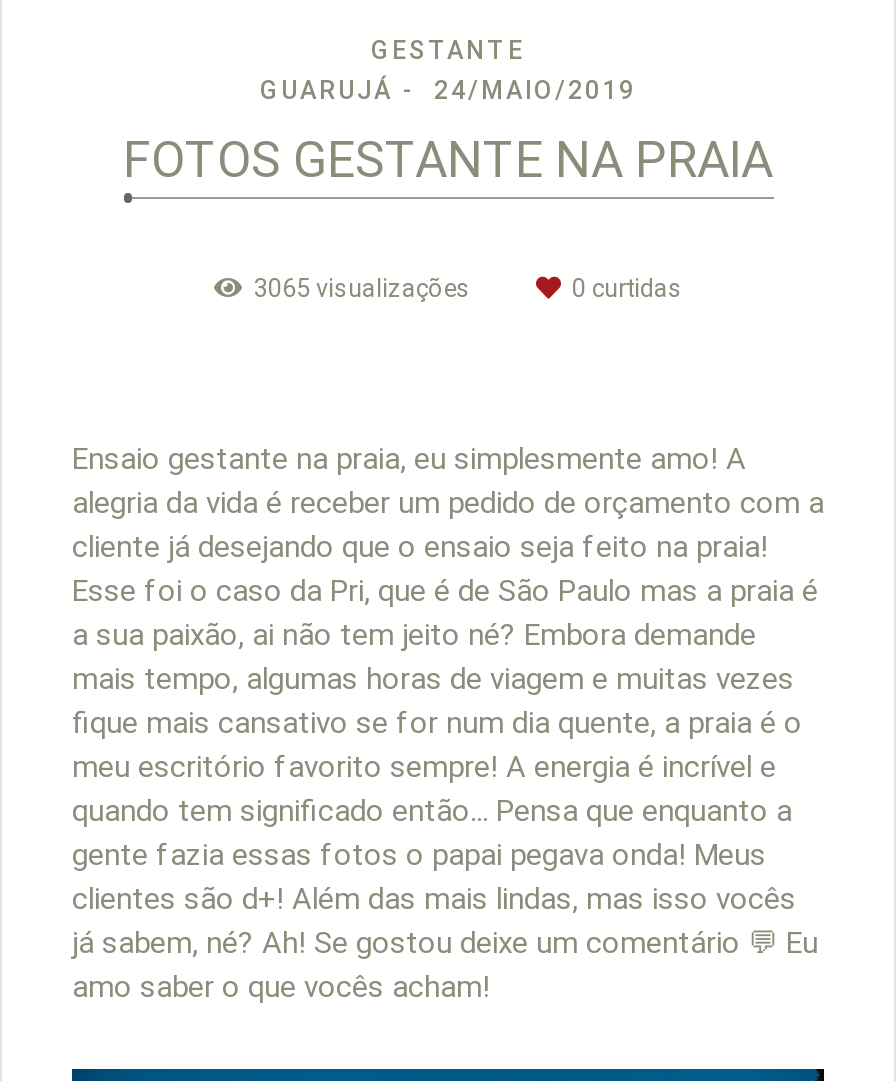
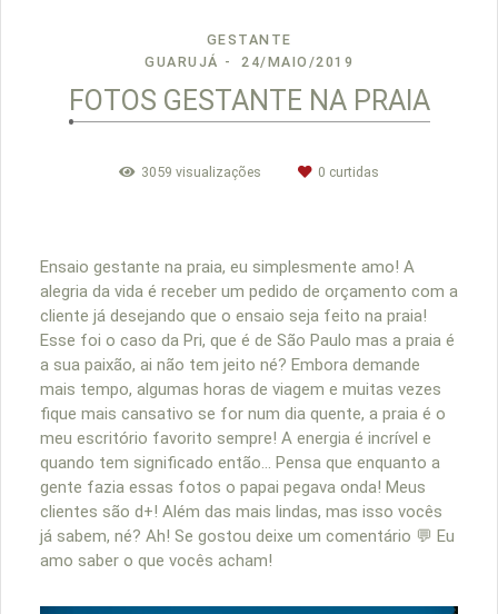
[254,272,476,302] 3065 visualizações -> [141,164,265,181] 3059 visualizações

